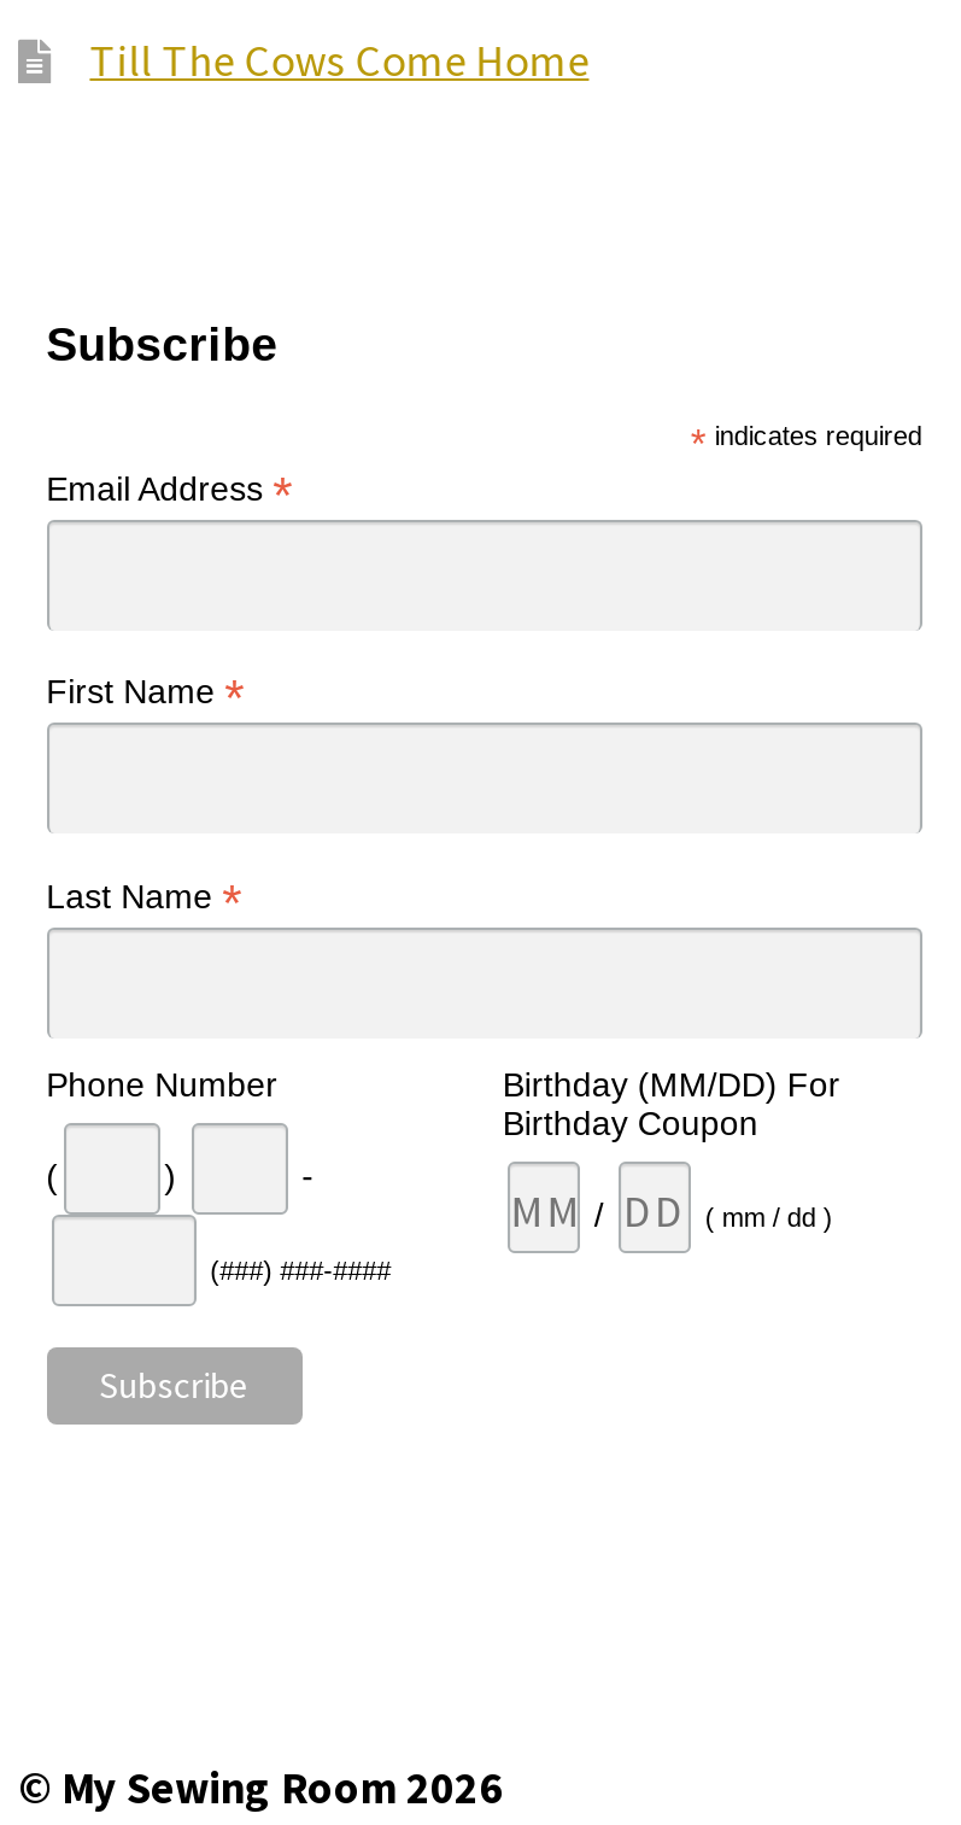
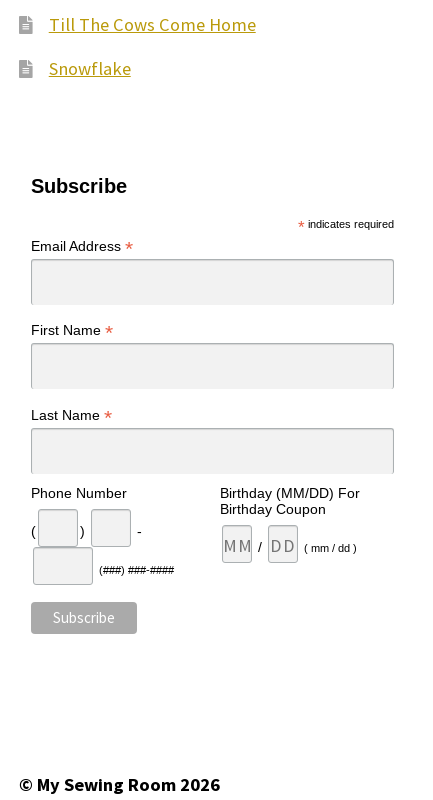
none -> [49,57,131,80] Snowflake

